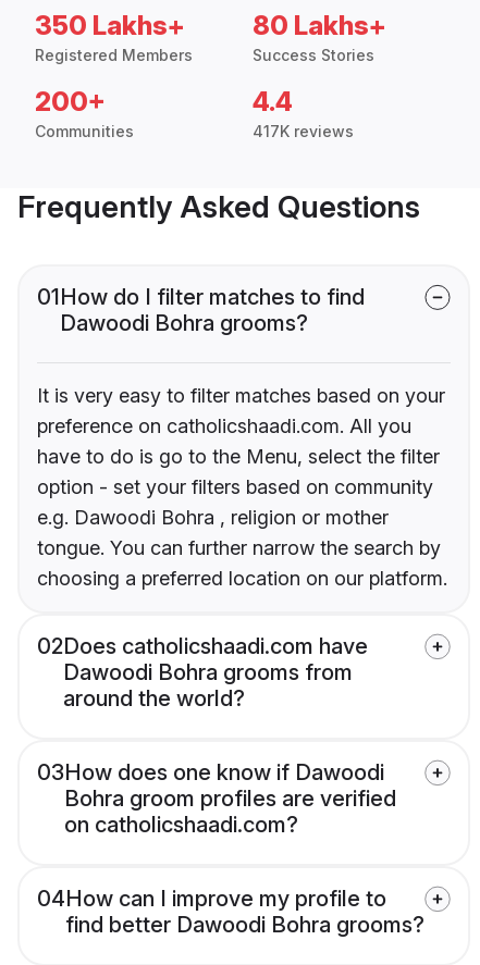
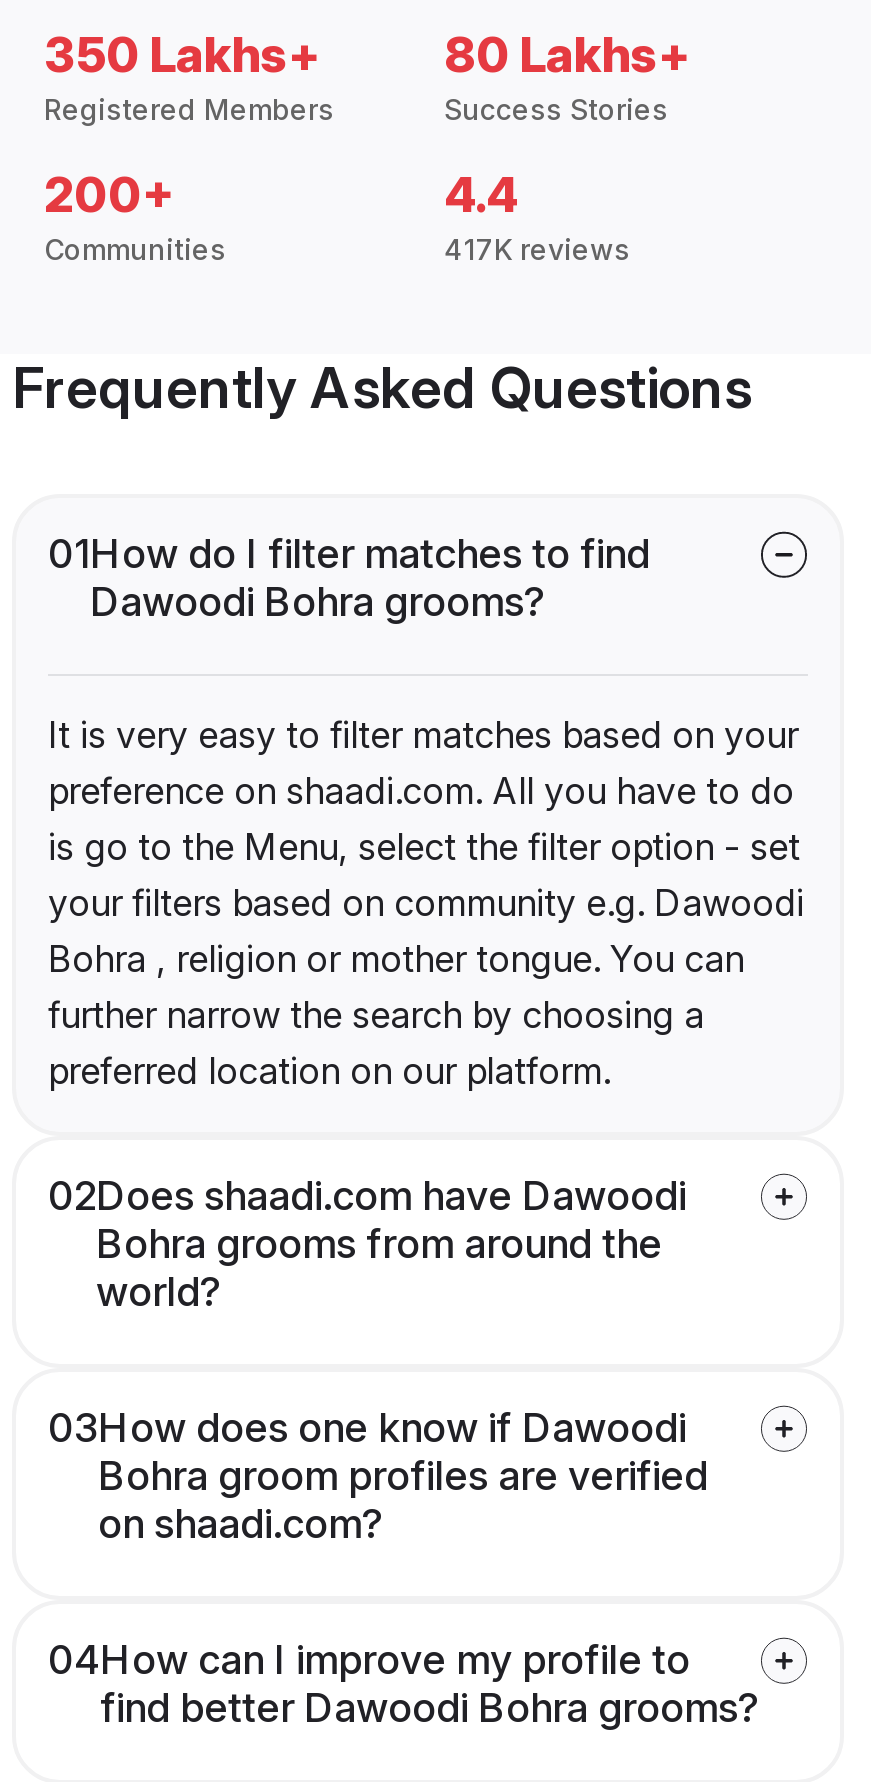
[37,415,447,590] preference on catholicshaadi.com. All you | have to do is go to the Menu, select the filter | option - set your filters based on community | e.g. Dawoodi Bohra , religion or mother | tongue. You can further narrow the search by | choosing a preferred location on our platform. -> [48,771,804,1093] preference on shaadi.com. All you have to do | is go to the Menu, select the filter option - set | your filters based on community e.g. Dawoodi | Bohra , religion or mother tongue. You can | further narrow the search by choosing a | preferred location on our platform.
[37,634,368,712] 02Does catholicshaadi.com have | Dawoodi Bohra grooms from | around the world? -> [48,1173,686,1317] 02Does shaadi.com have Dawoodi | Bohra grooms from around the | world?
[64,812,298,838] on catholicshaadi.com? -> [98,1501,384,1549] on shaadi.com?

